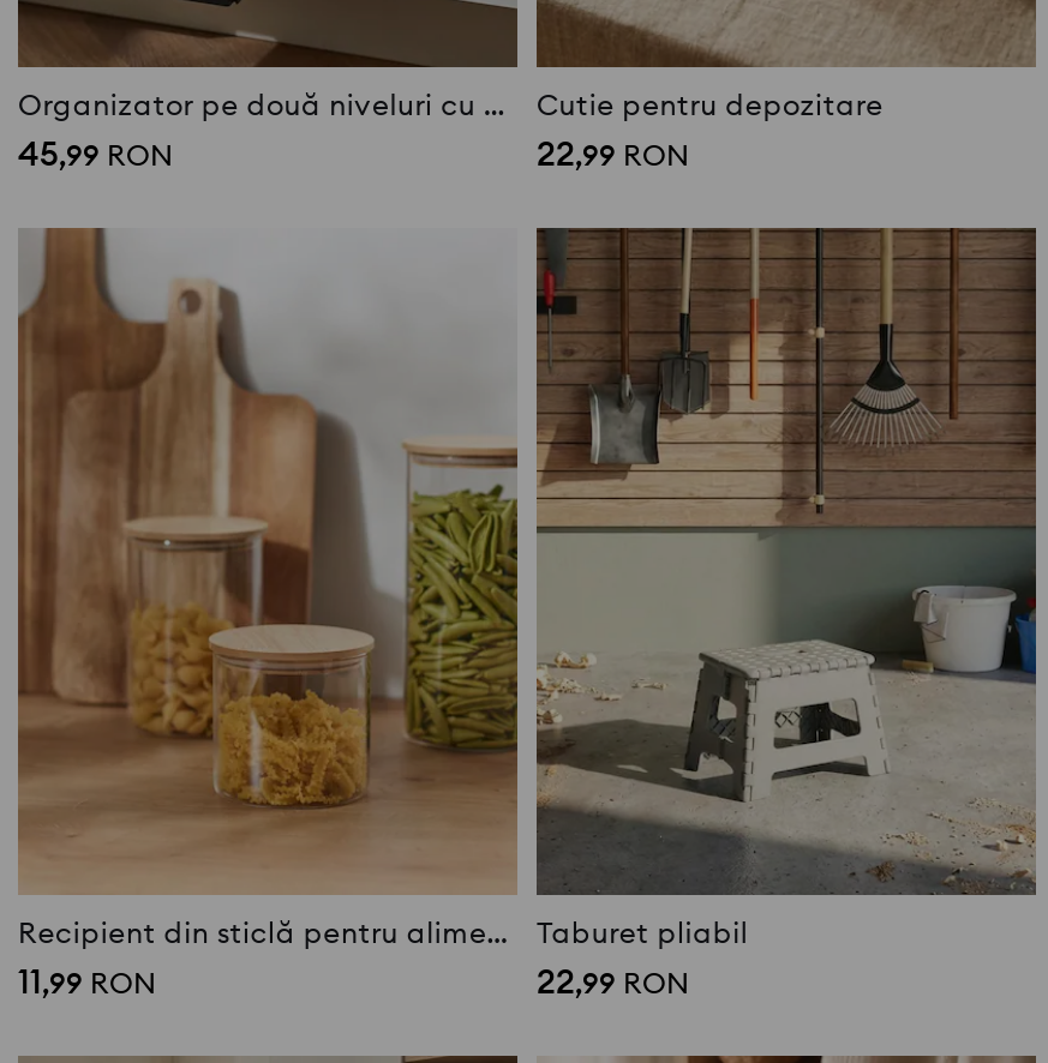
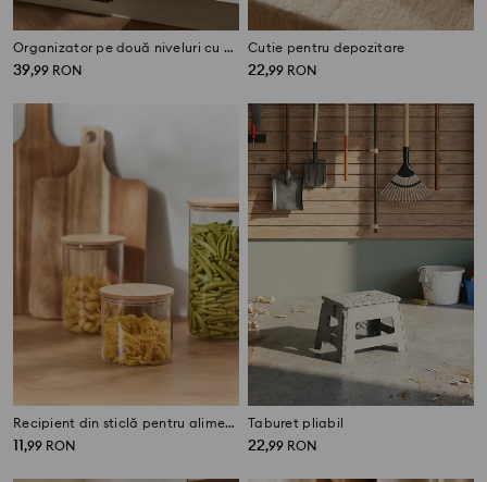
[18,132,174,175] 45,99 RON -> [13,60,83,79] 39,99 RON

